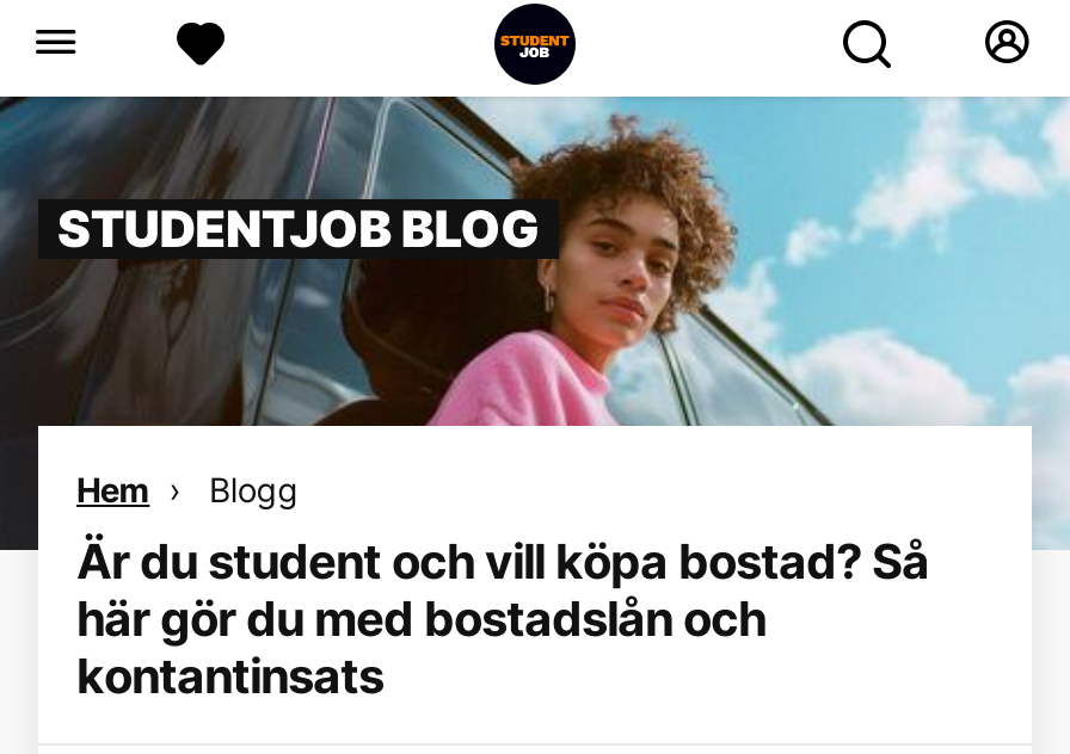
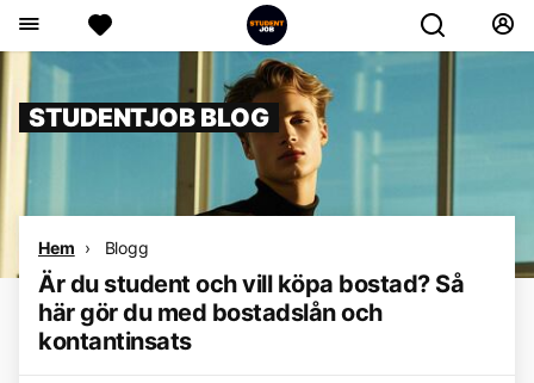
[7,94,1063,552] [image] -> [4,50,530,279] [image]

